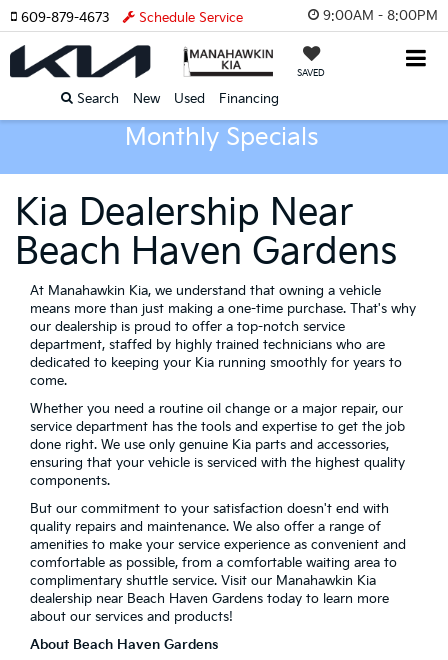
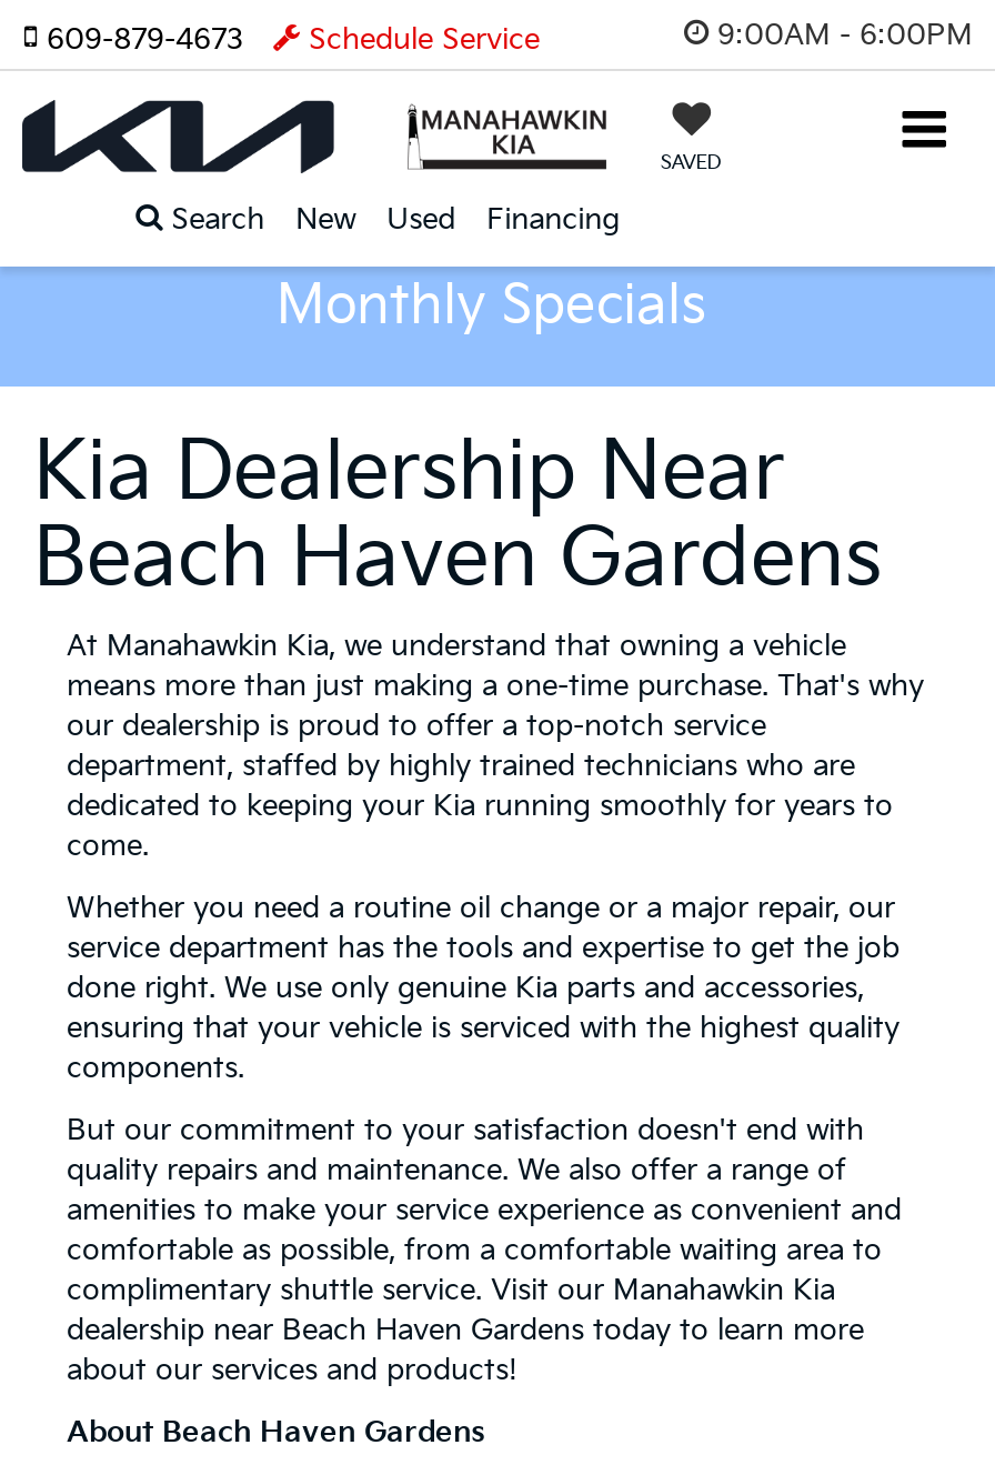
[323,7,438,23] 9:00AM - 8:00PM -> [717,17,973,52] 9:00AM - 6:00PM

